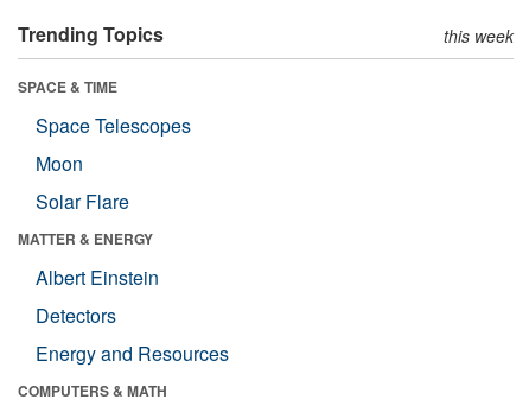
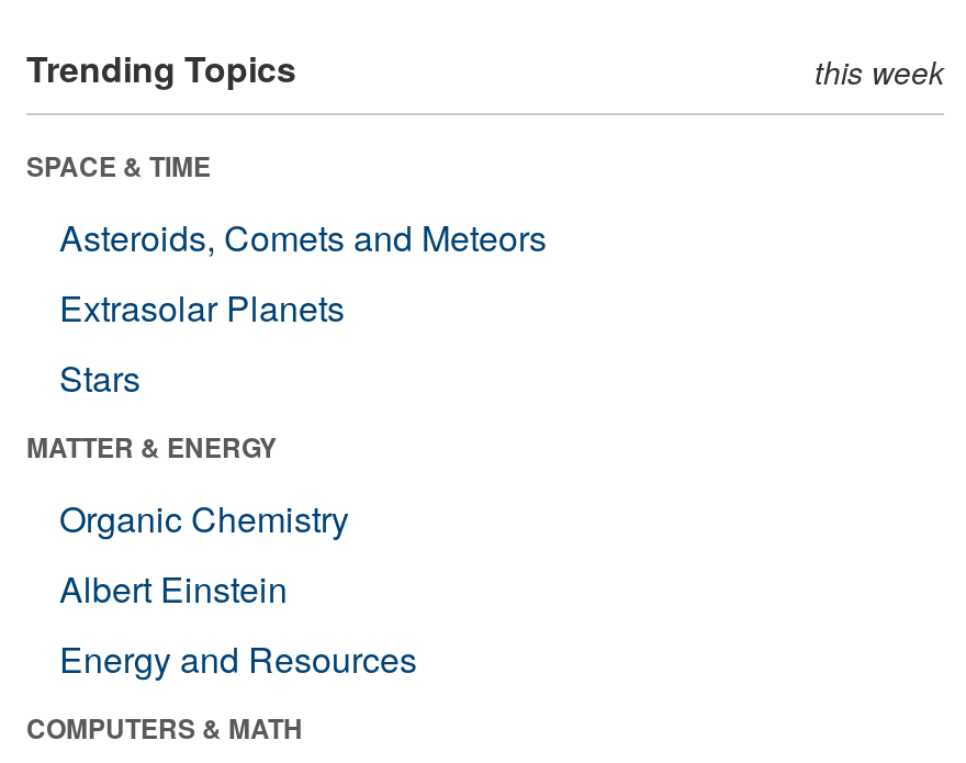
[36,111,191,215] Space Telescopes | Moon | Solar Flare -> [59,211,547,402] Asteroids, Comets and Meteors | Extrasolar Planets | Stars
none -> [59,492,349,543] Organic Chemistry
moved [36,263,159,291] -> [59,563,288,613]: Albert Einstein
[36,301,116,329] Detectors -> none

